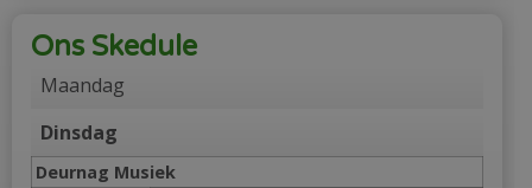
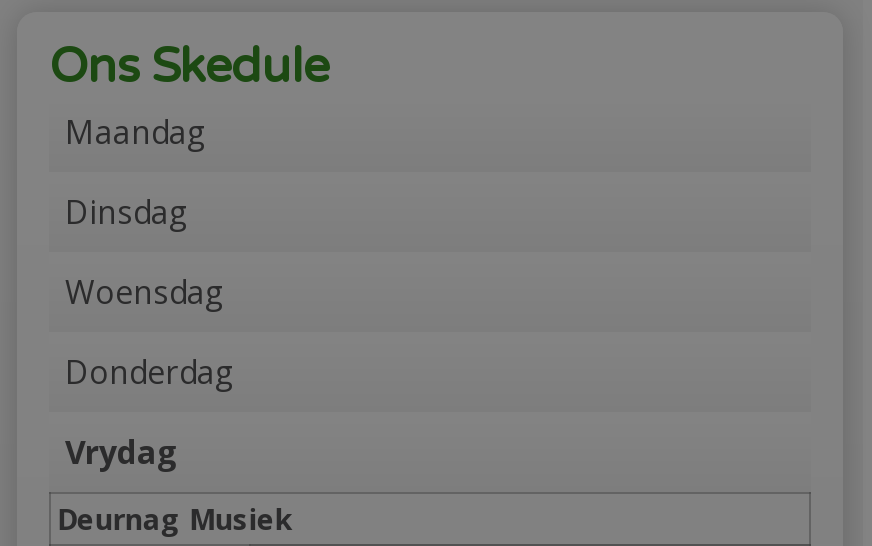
none -> [65,270,235,474] Woensdag | Donderdag | Vrydag

